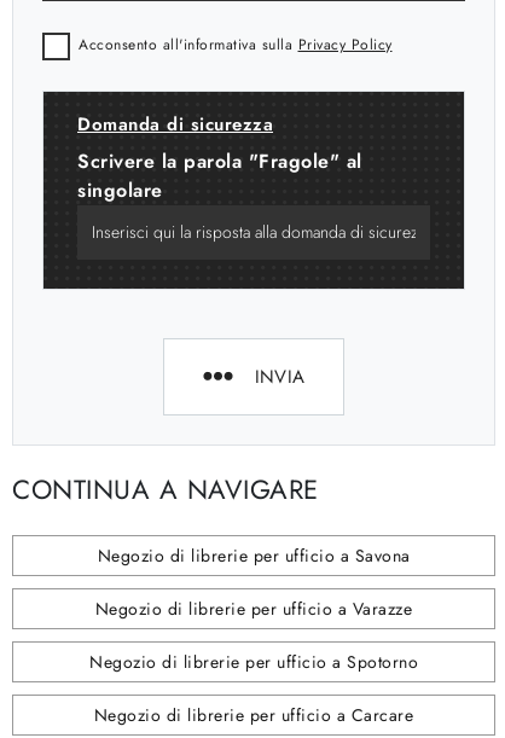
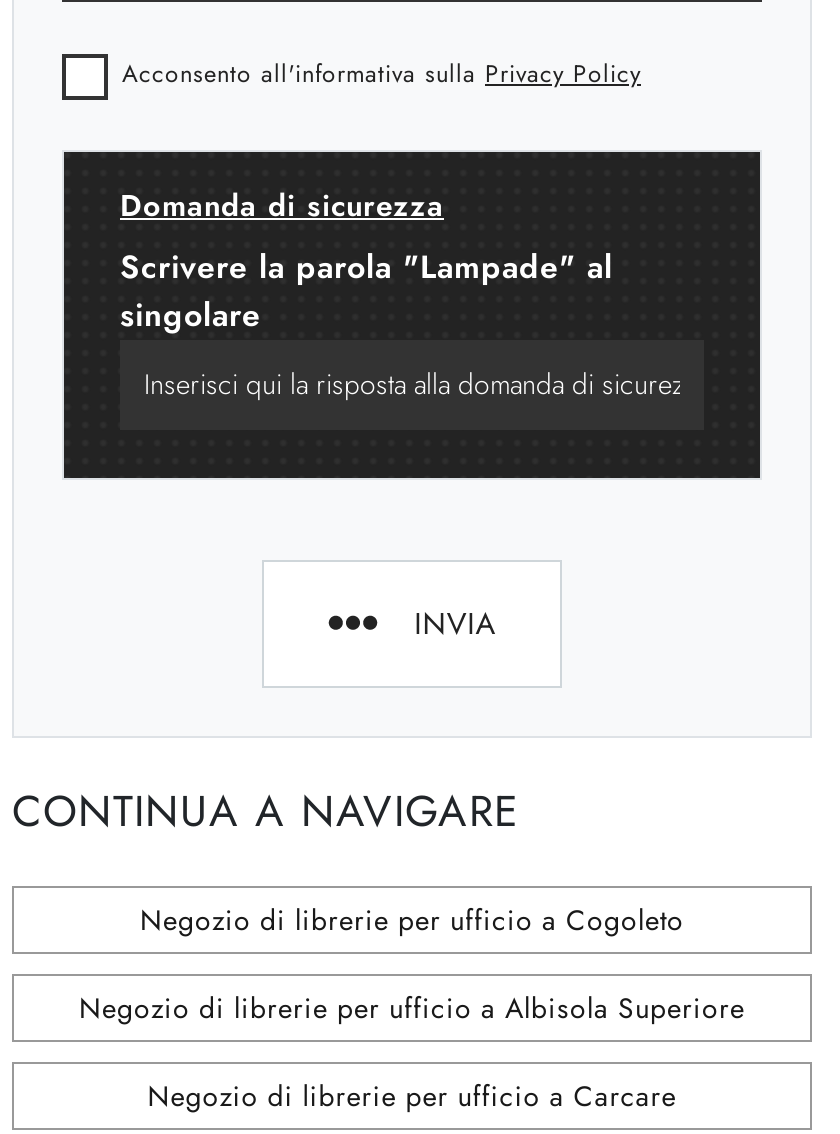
[77,147,362,175] Scrivere la parola "Fragole" al -> [120,244,613,290] Scrivere la parola "Lampade" al
[89,543,418,674] Negozio di librerie per ufficio a Savona | Negozio di librerie per ufficio a Varazze | Negozio di librerie per ufficio a Spotorno -> [79,900,745,1028] Negozio di librerie per ufficio a Cogoleto | Negozio di librerie per ufficio a Albisola Superiore

